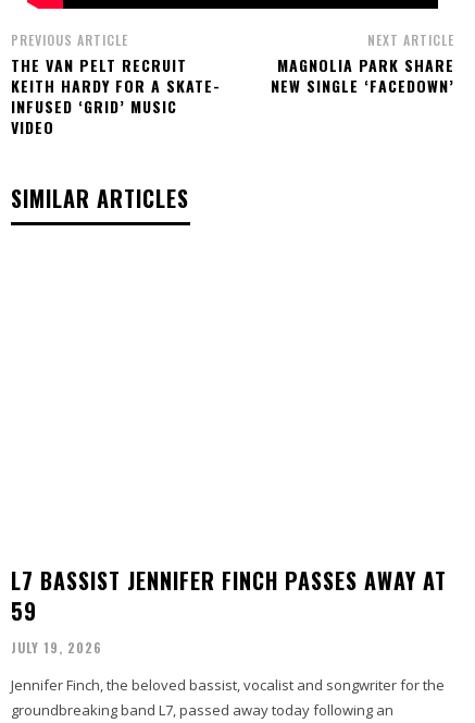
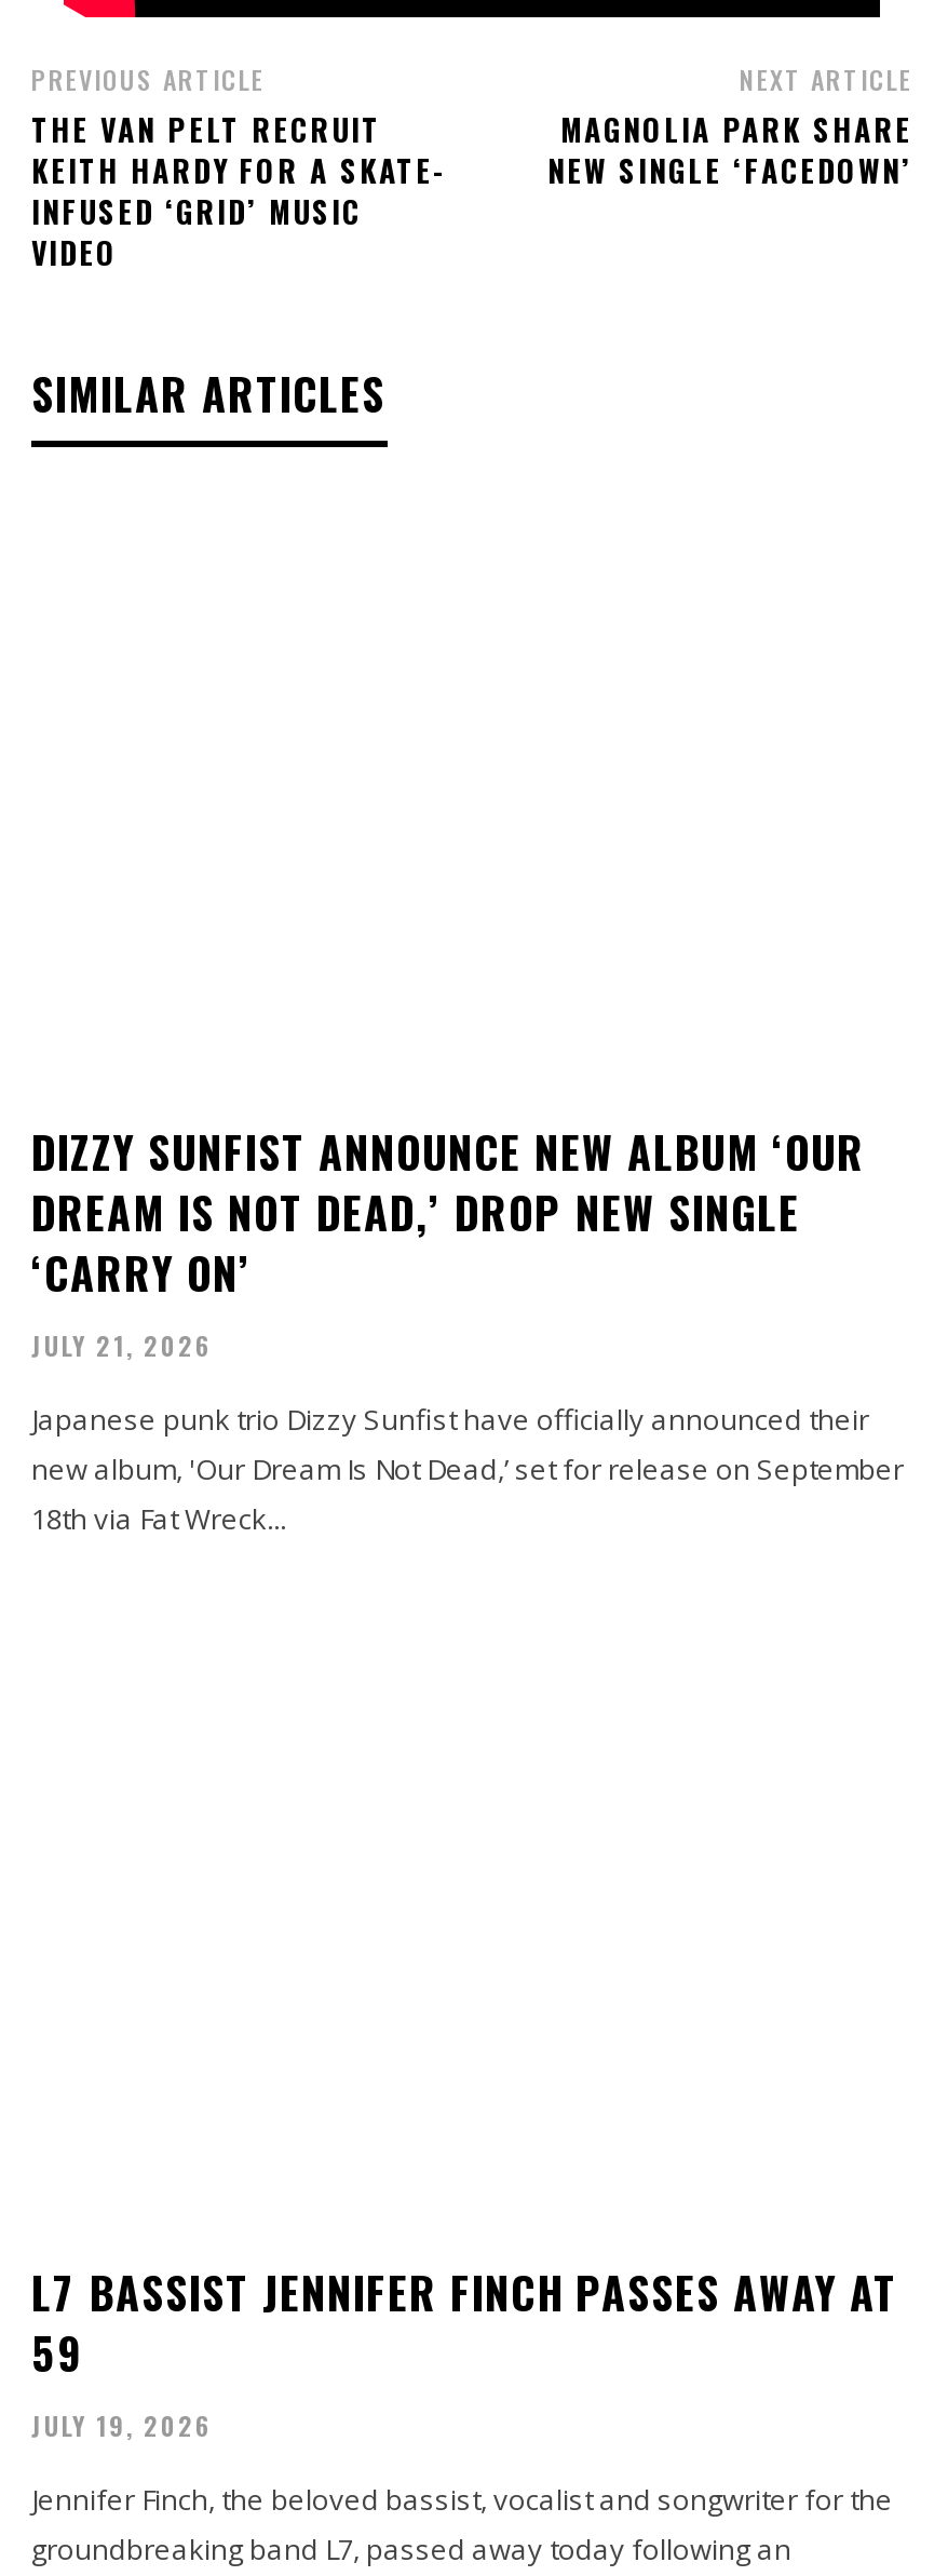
none -> [31,1118,904,1537] DIZZY SUNFIST ANNOUNCE NEW ALBUM ‘OUR | DREAM IS NOT DEAD,’ DROP NEW SINGLE | ‘CARRY ON’ | JULY 21, 2026 | Japanese punk trio Dizzy Sunfist have officially announced their | new album, 'Our Dream Is Not Dead,’ set for release on September | 18th via Fat Wreck...

